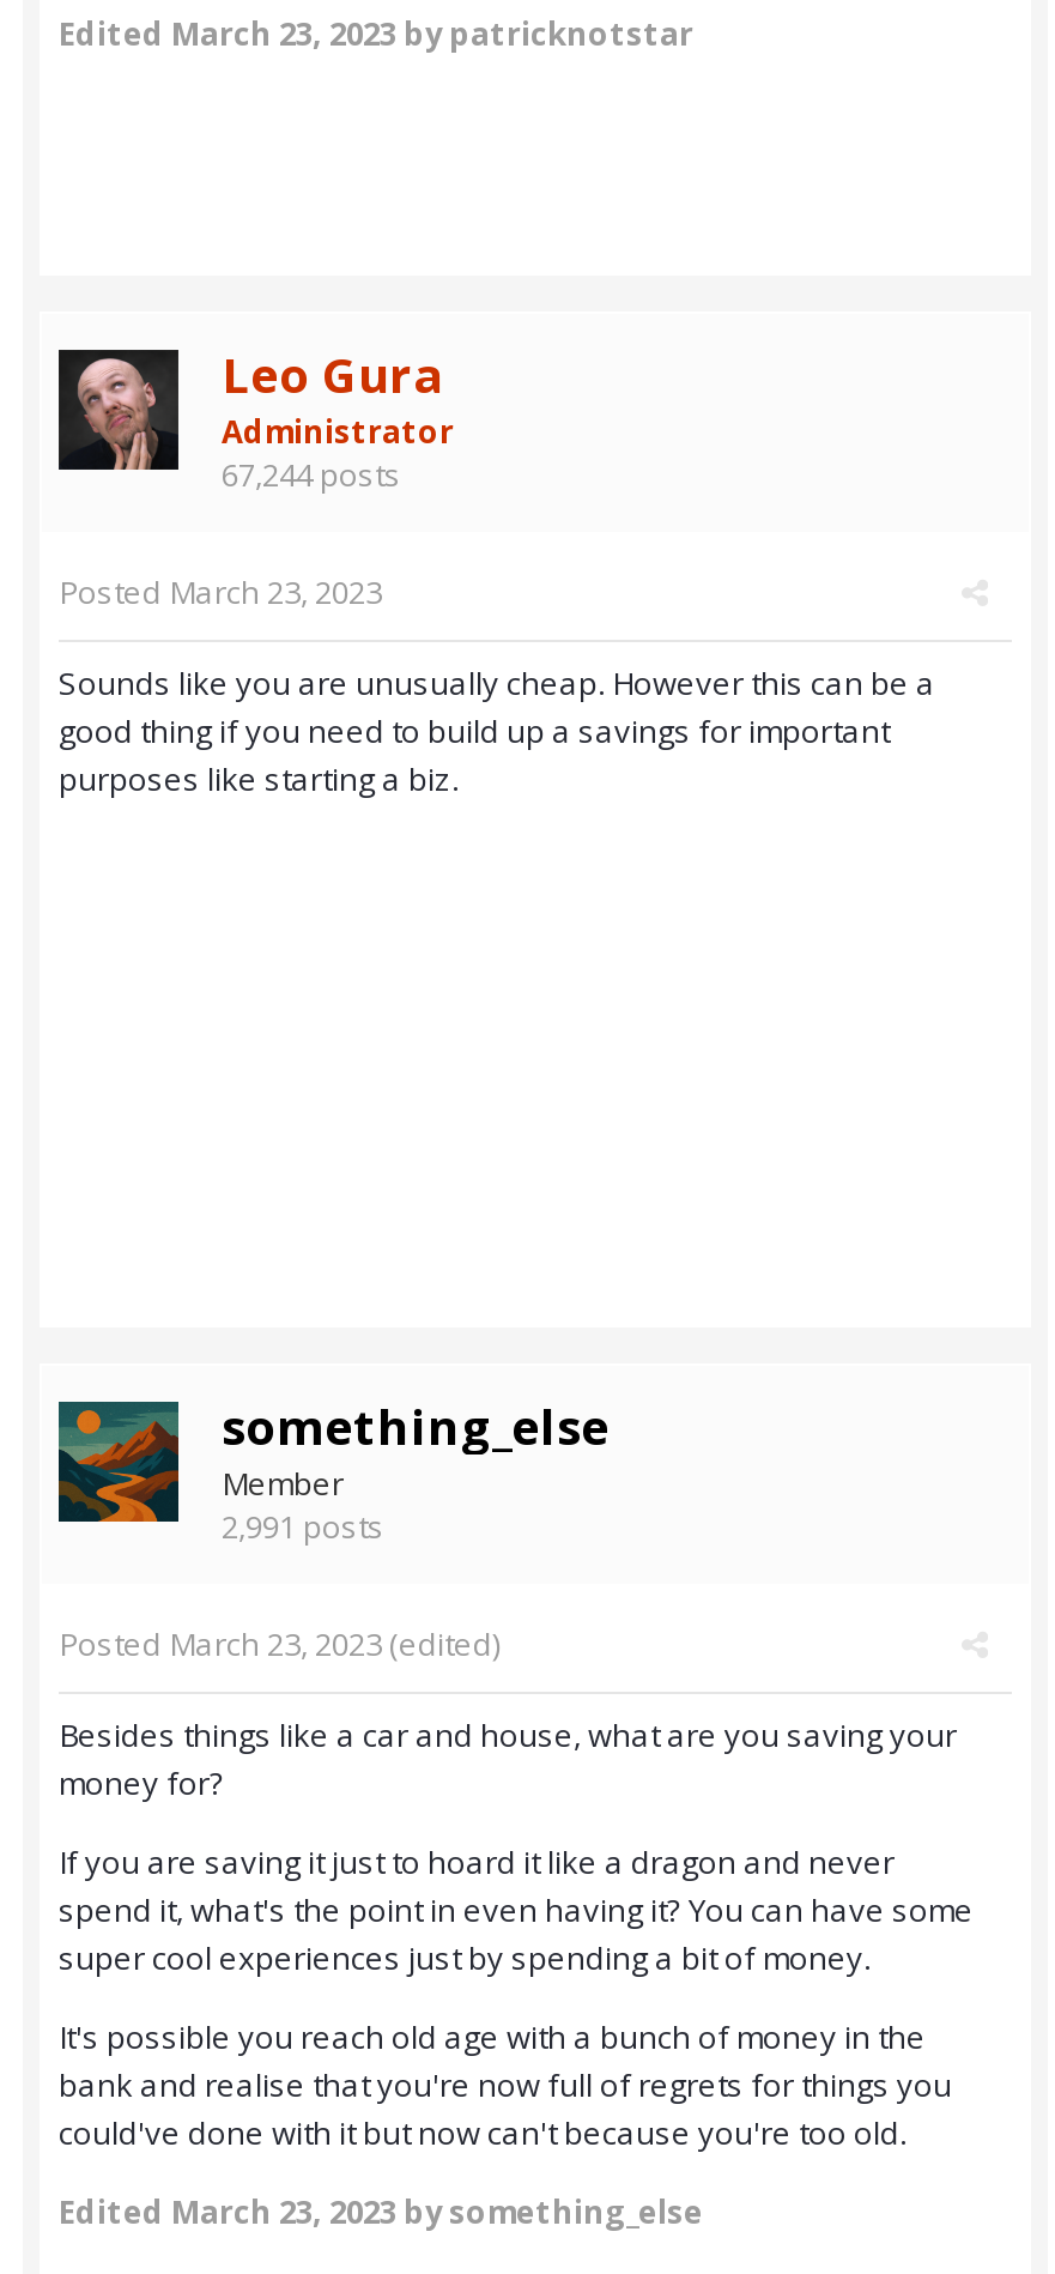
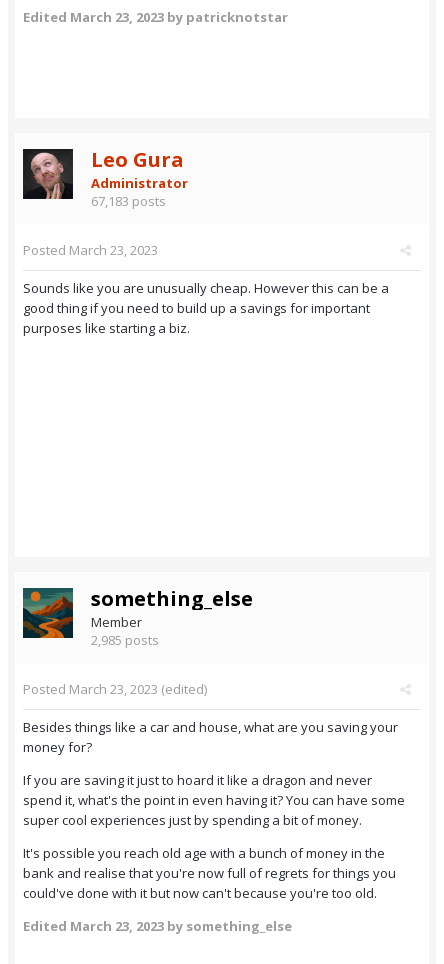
[222,453,401,496] 67,244 posts -> [91,192,166,210] 67,183 posts
[222,1505,384,1548] 2,991 posts -> [91,631,159,649] 2,985 posts

